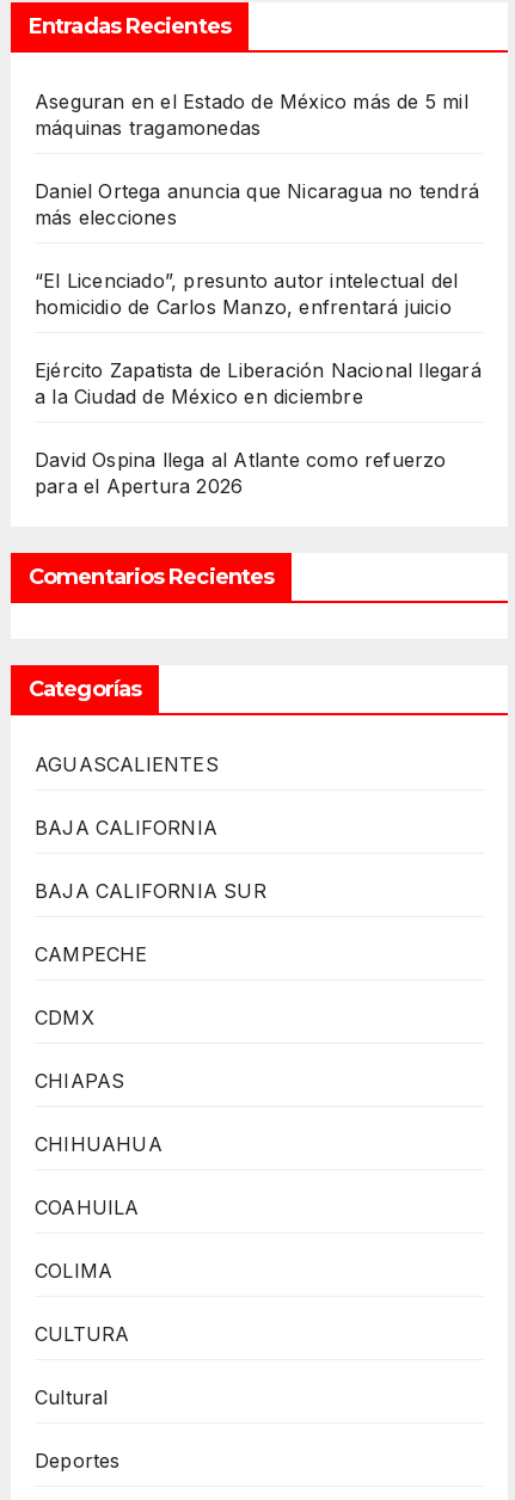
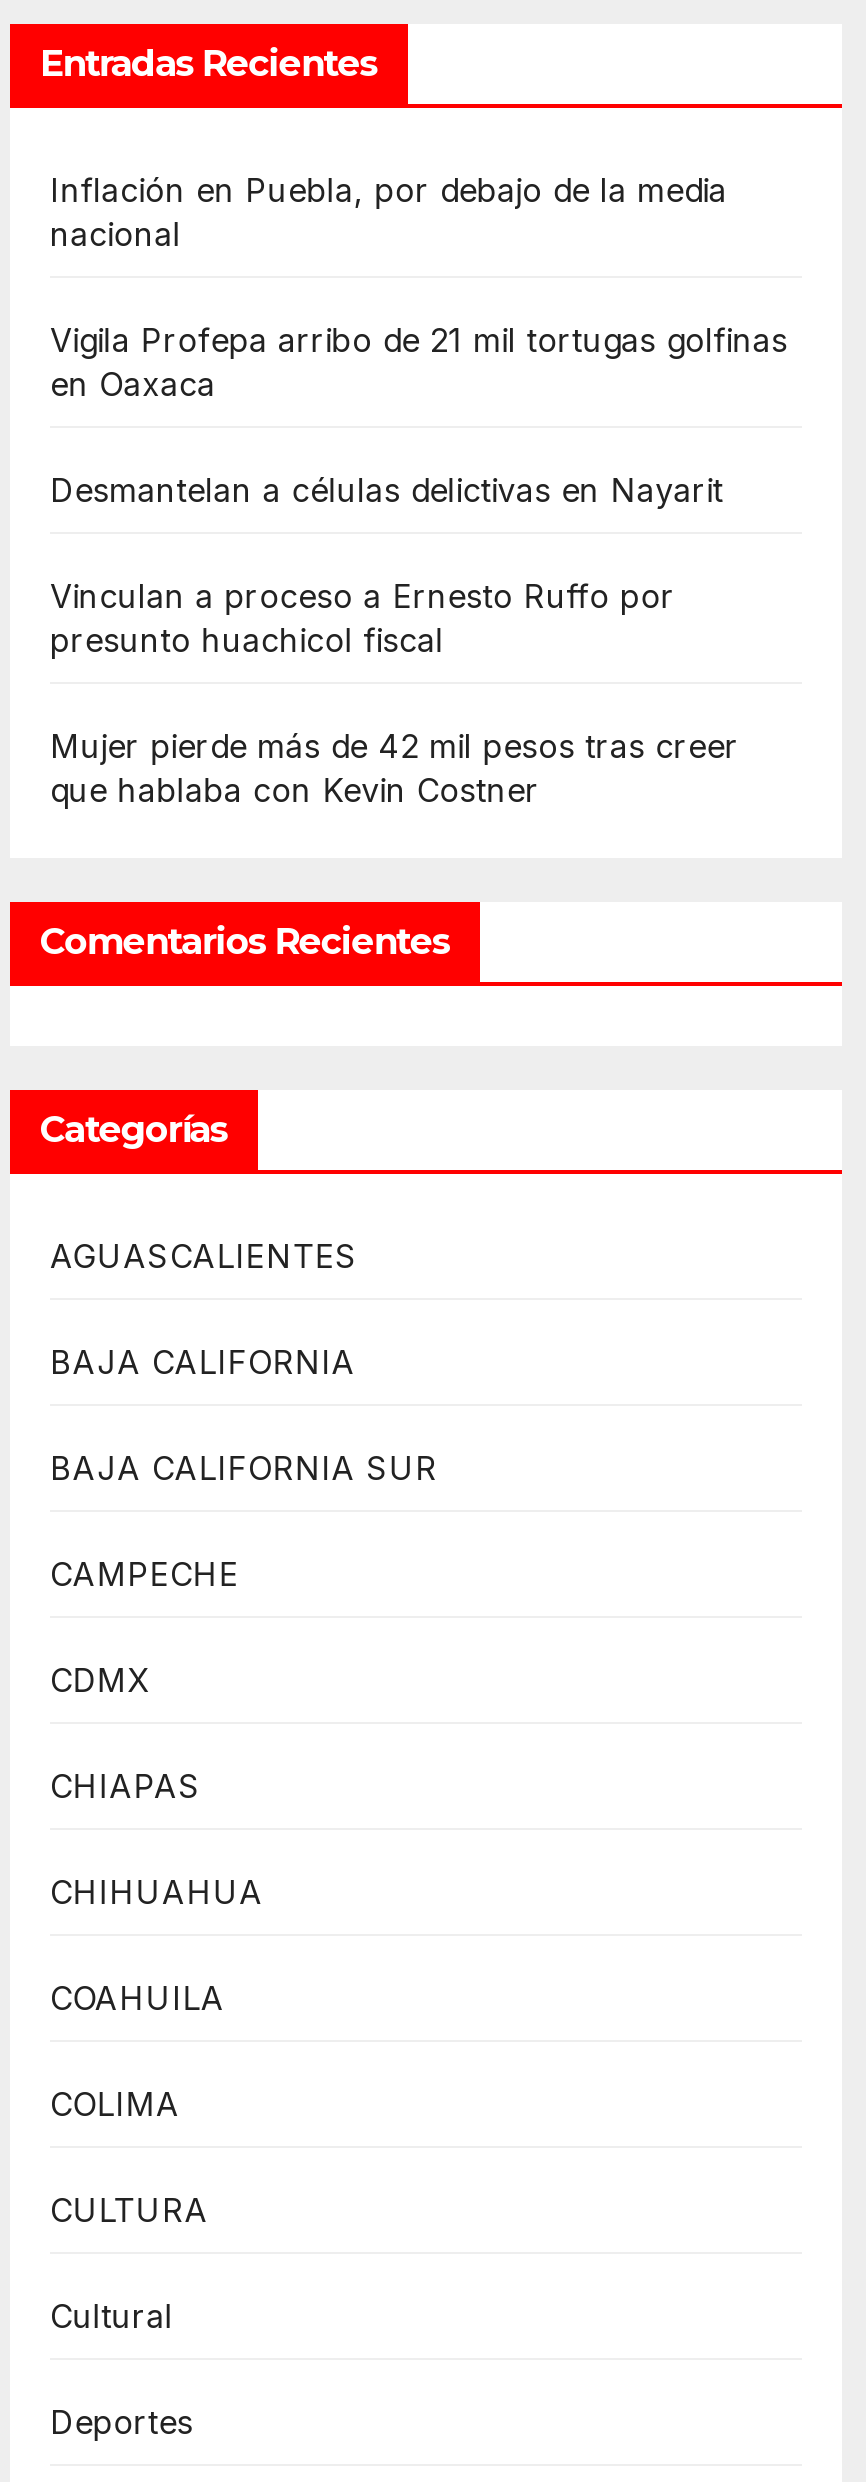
[35,89,468,140] Aseguran en el Estado de México más de 5 mil | máquinas tragamonedas -> [50,170,727,254] Inflación en Puebla, por debajo de la media | nacional
[35,179,479,229] Daniel Ortega anuncia que Nicaragua no tendrá | más elecciones -> [50,320,788,404] Vigila Profepa arribo de 21 mil tortugas golfinas | en Oaxaca
[35,269,458,319] “El Licenciado”, presunto autor intelectual del | homicidio de Carlos Manzo, enfrentará juicio -> [50,470,723,510] Desmantelan a células delictivas en Nayarit
[35,358,481,408] Ejército Zapatista de Liberación Nacional llegará | a la Ciudad de México en diciembre -> [50,576,675,660] Vinculan a proceso a Ernesto Ruffo por | presunto huachicol fiscal
[35,448,446,498] David Ospina llega al Atlante como refuerzo | para el Apertura 2026 -> [50,726,739,810] Mujer pierde más de 42 mil pesos tras creer | que hablaba con Kevin Costner

